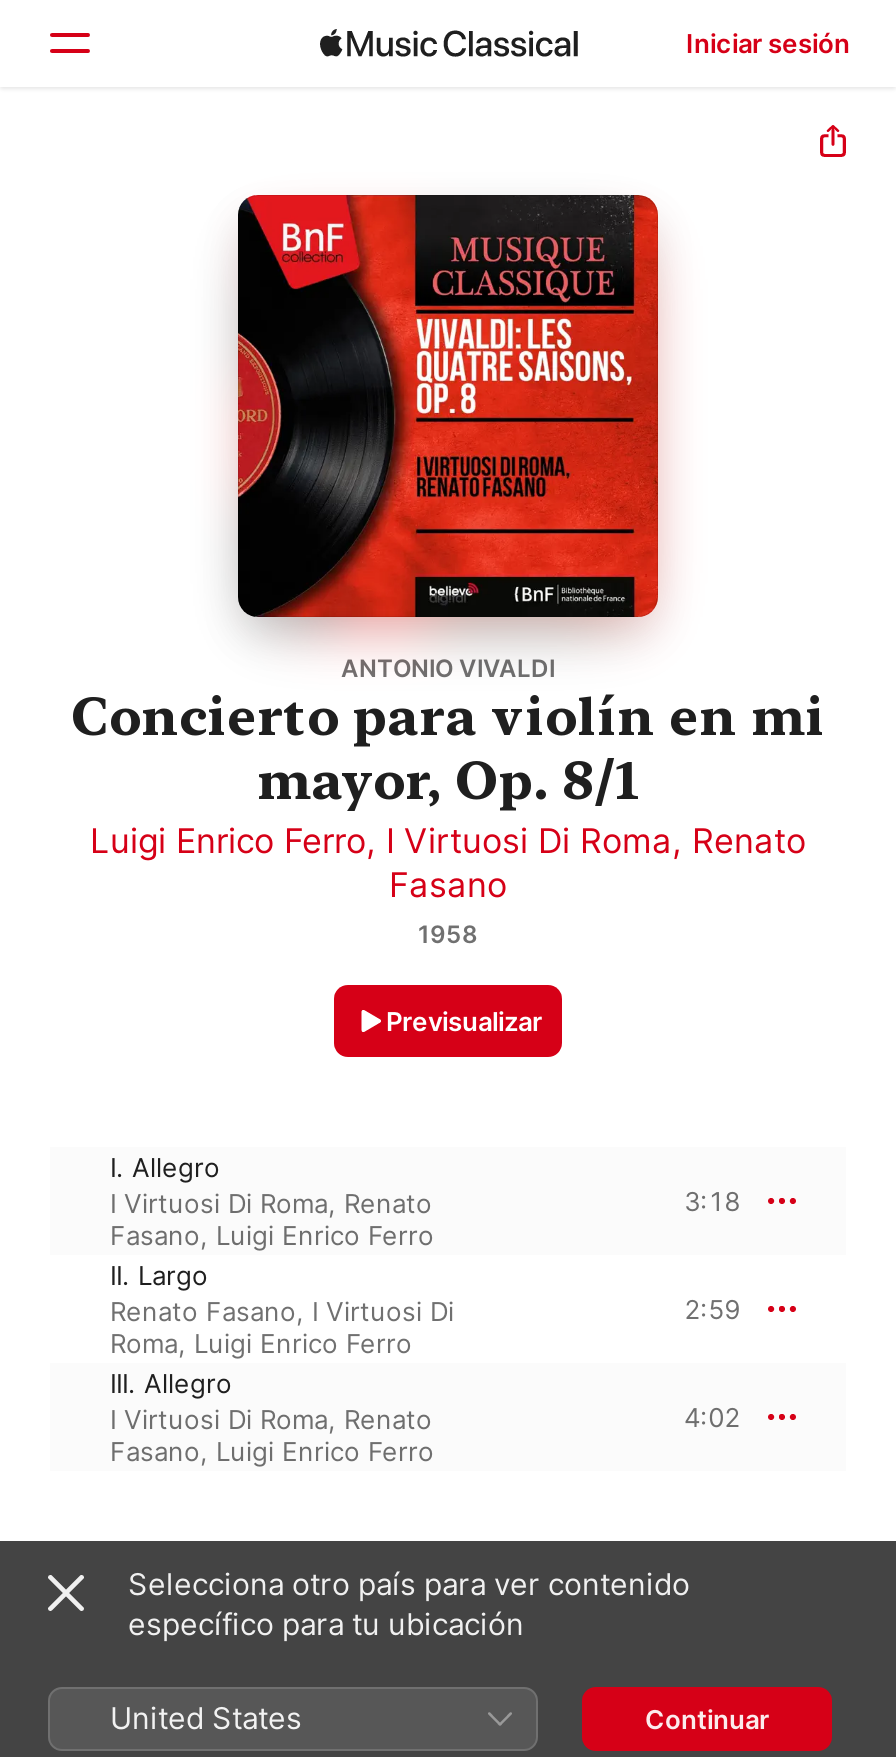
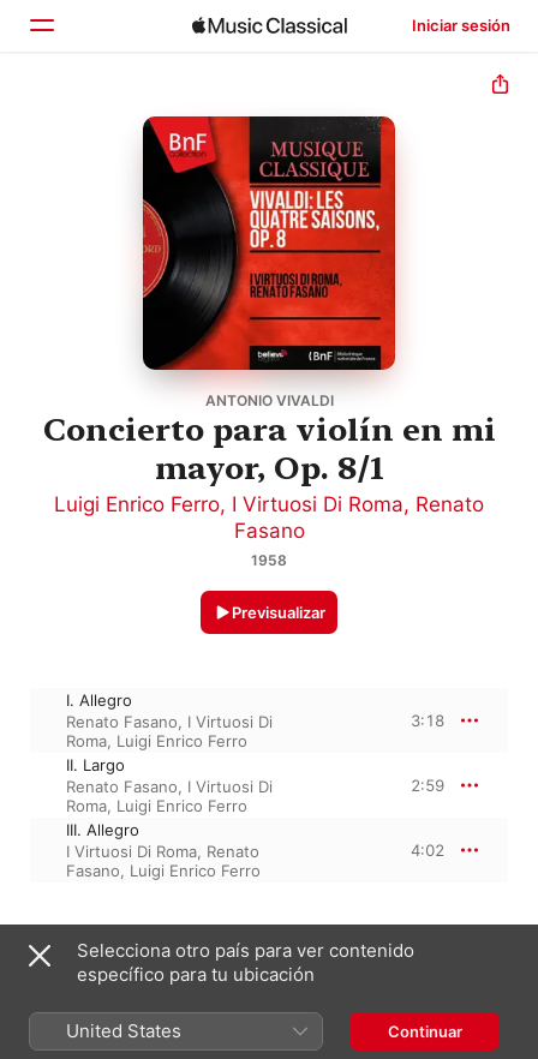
[110,1187,434,1251] I Virtuosi Di Roma, Renato | Fasano, Luigi Enrico Ferro -> [66,712,273,750] Renato Fasano, I Virtuosi Di | Roma, Luigi Enrico Ferro

